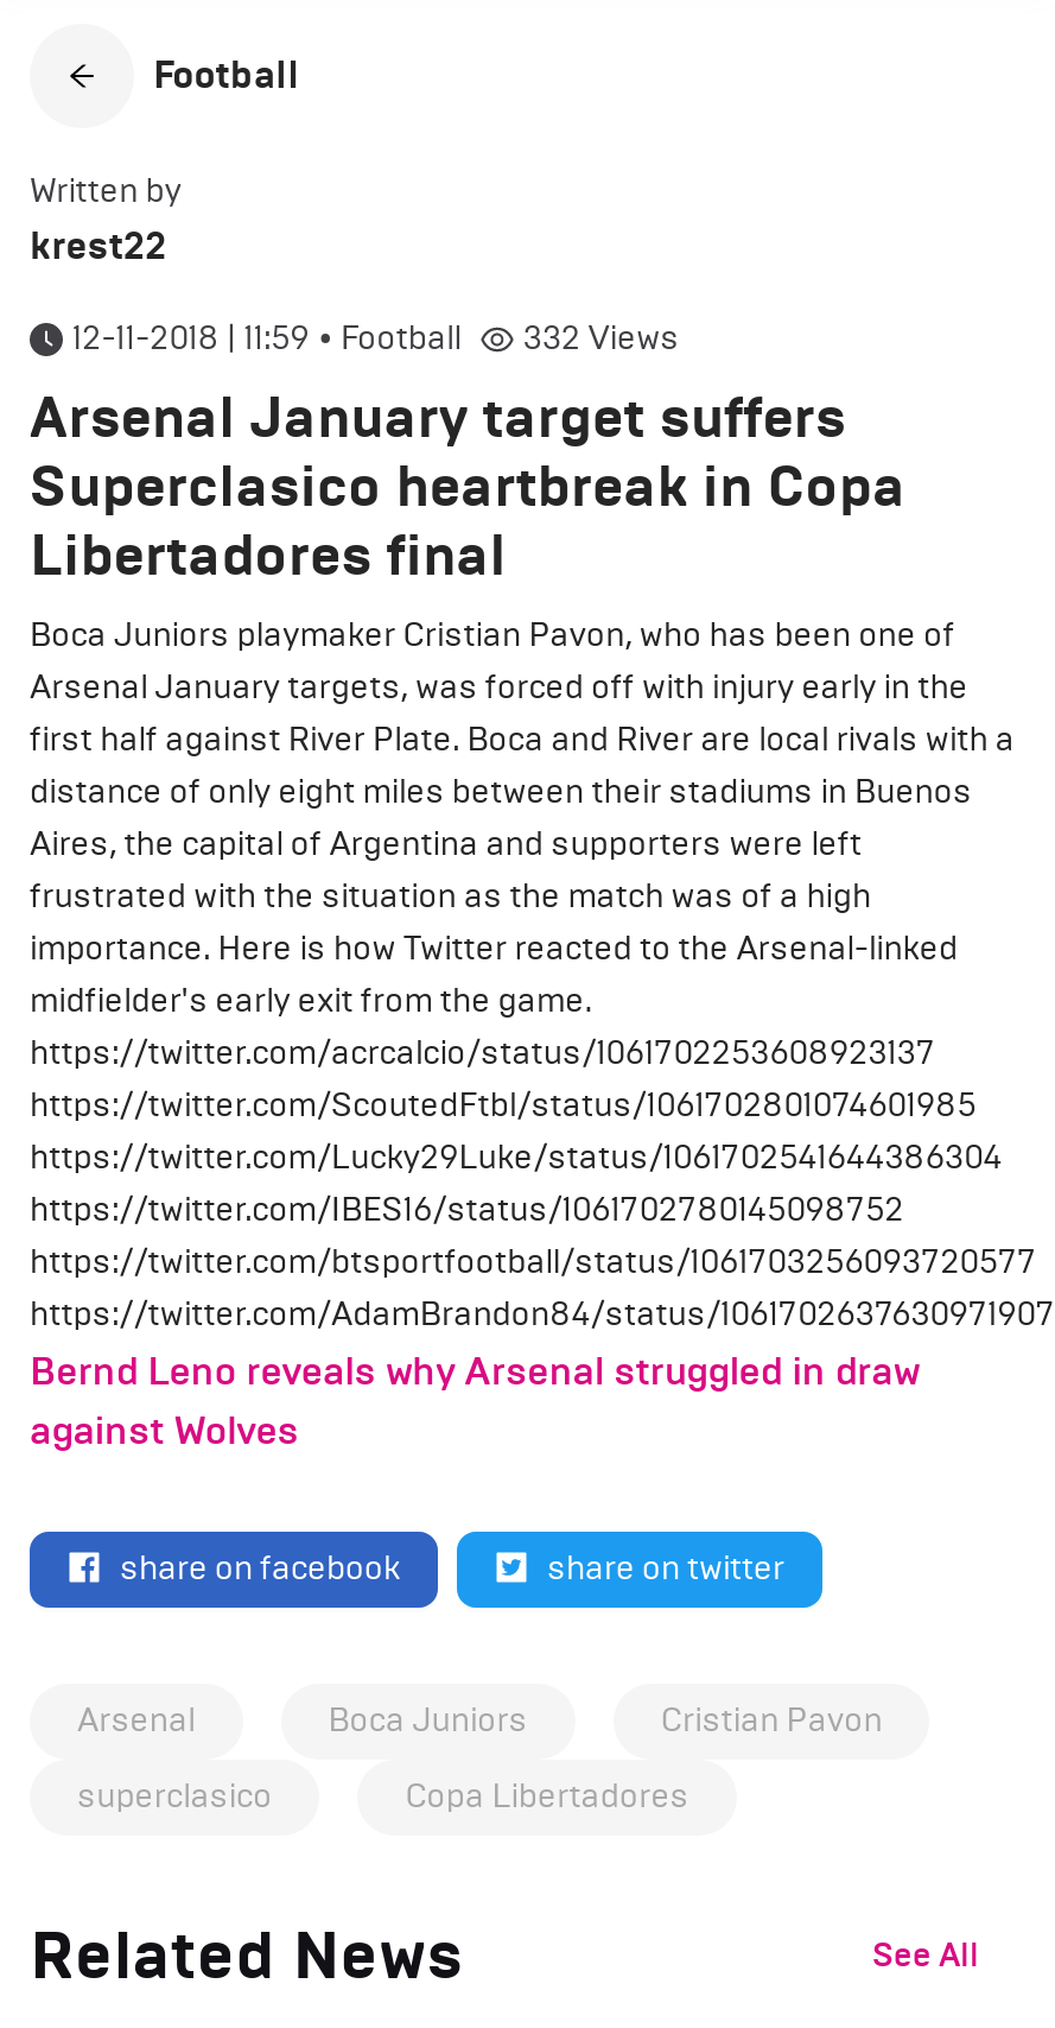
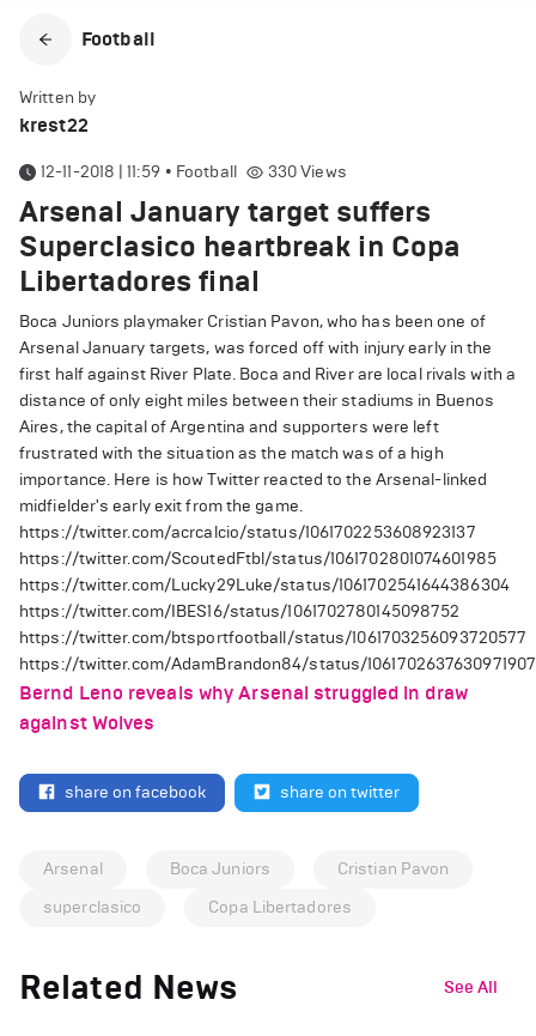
[523,318,680,359] 332 Views -> [268,162,347,182] 330 Views

